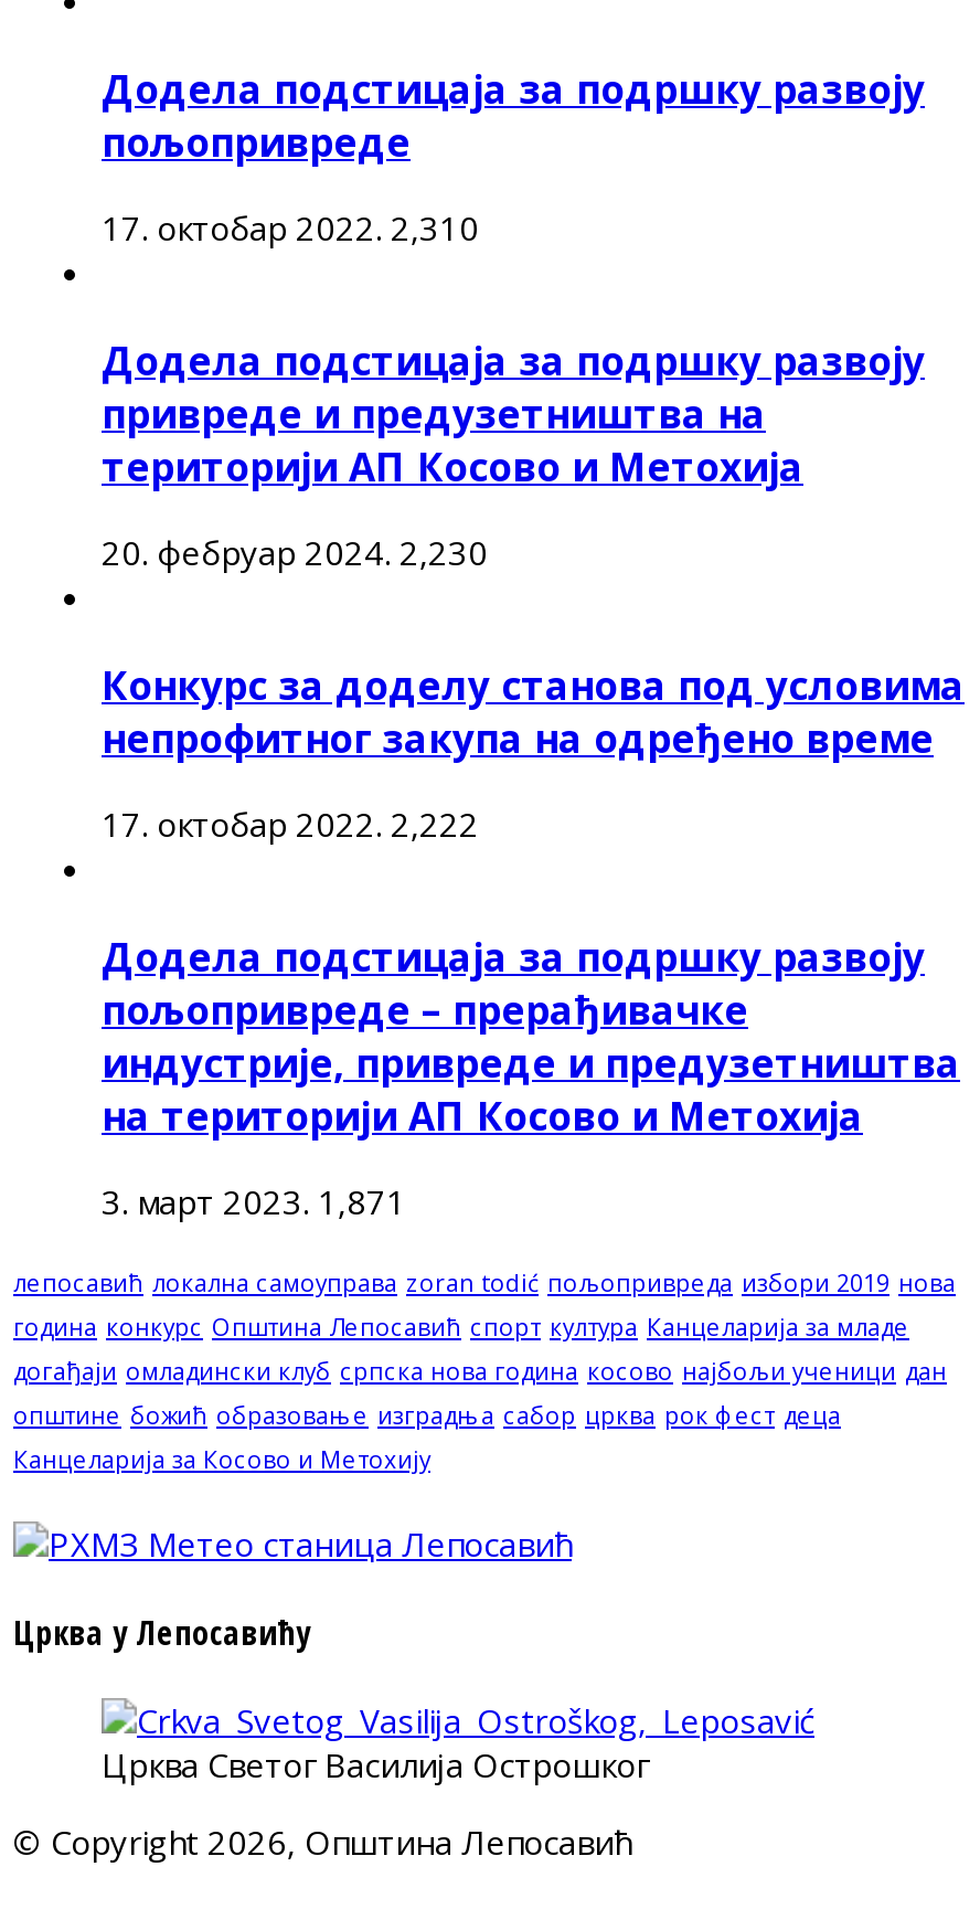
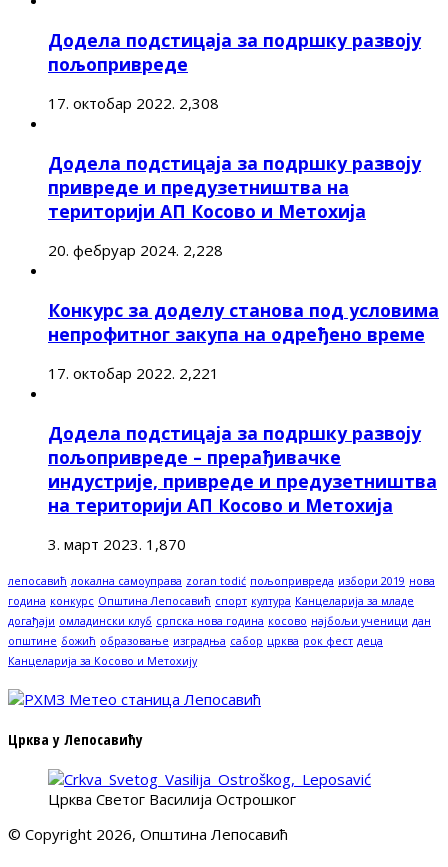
[102,206,479,250] 17. октобар 2022. 2,310 -> [48,93,219,113] 17. октобар 2022. 2,308
[102,530,488,575] 20. фебруар 2024. 2,230 -> [48,240,223,260] 20. фебруар 2024. 2,228
[102,802,479,846] 17. октобар 2022. 2,222 -> [48,363,219,383] 17. октобар 2022. 2,221
[102,1180,406,1224] 3. март 2023. 1,871 -> [48,534,186,554] 3. март 2023. 1,870

